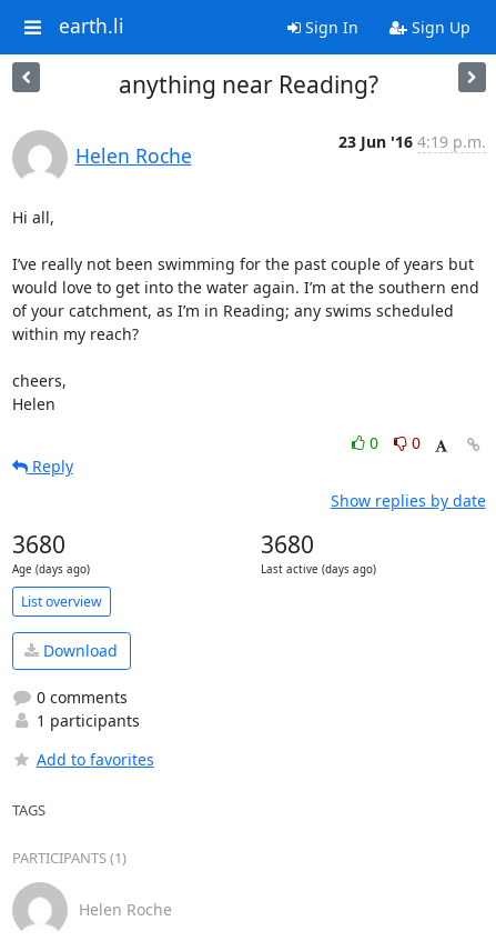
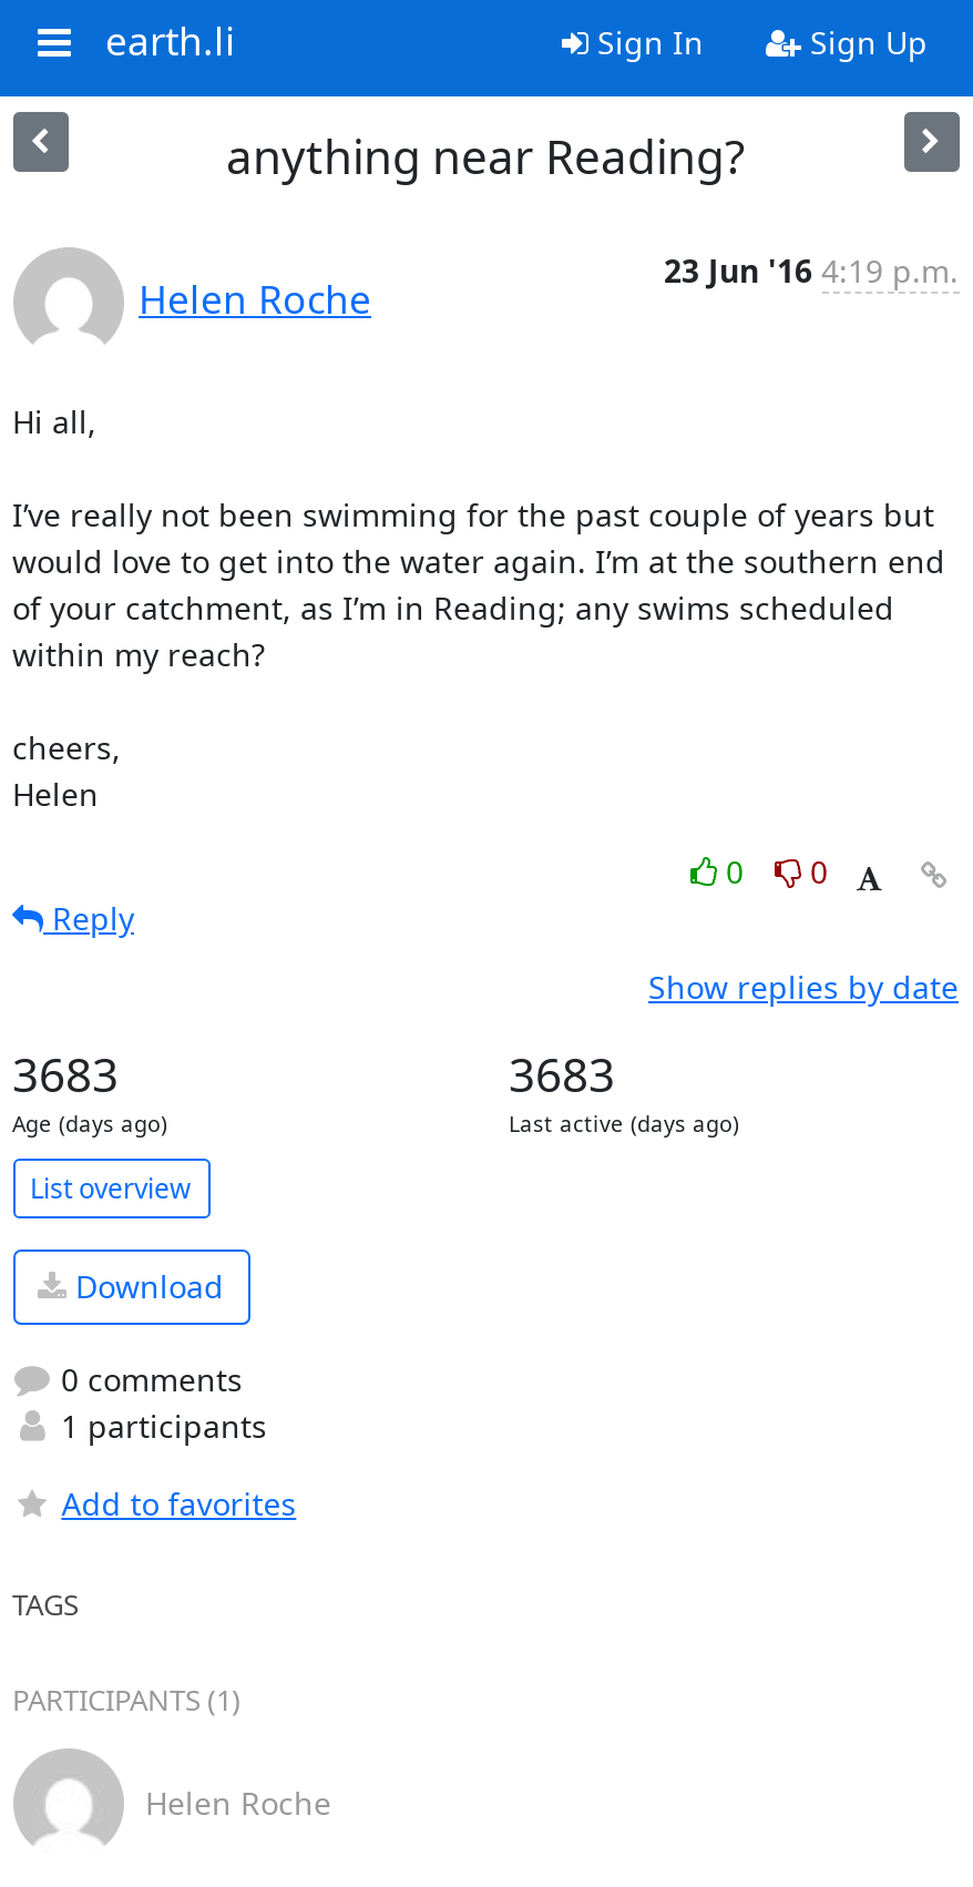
[12,529,65,560] 3680 -> [12,1043,119,1105] 3683
[260,529,313,560] 3680 -> [509,1043,615,1105] 3683

